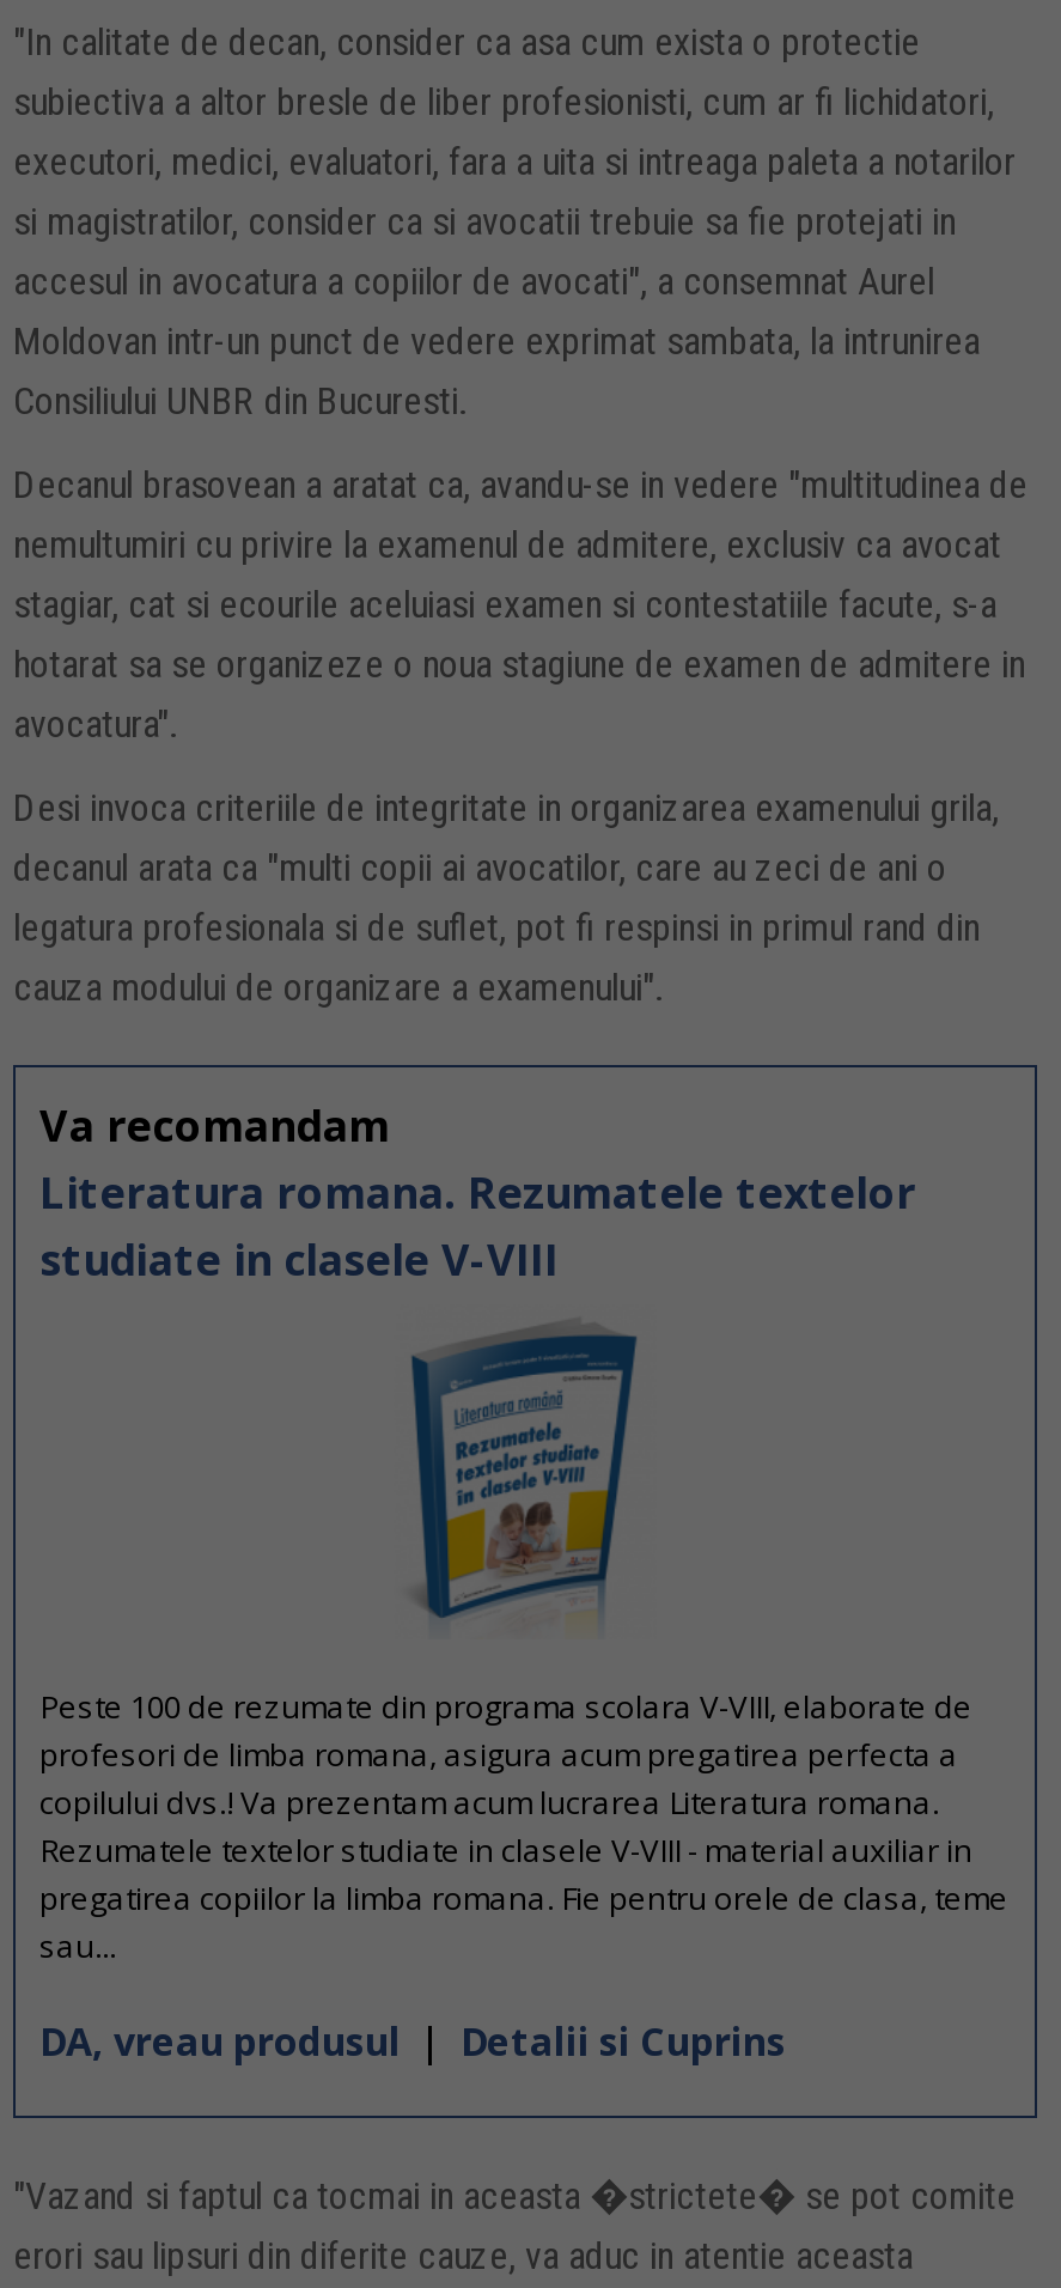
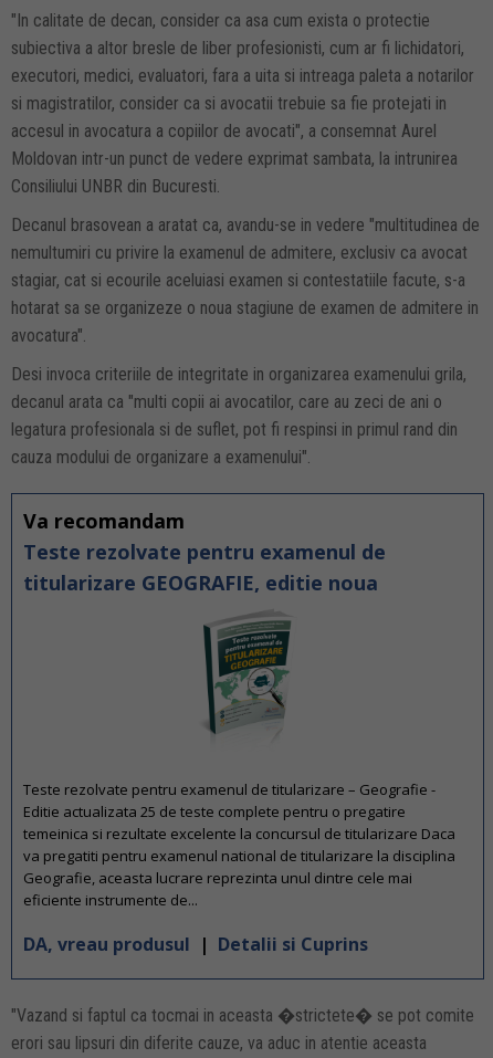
[39,1163,915,1288] Literatura romana. Rezumatele textelor | studiate in clasele V-VIII -> [23,538,386,596] Teste rezolvate pentru examenul de | titularizare GEOGRAFIE, editie noua
[39,1333,1008,1967] [image] | Peste 100 de rezumate din programa scolara V-VIII, elaborate de | profesori de limba romana, asigura acum pregatirea perfecta a | copilului dvs.! Va prezentam acum lucrarea Literatura romana. | Rezumatele textelor studiate in clasele V-VIII - material auxiliar in | pregatirea copiilor la limba romana. Fie pentru orele de clasa, teme | sau... -> [23,617,455,910] [image] | Teste rezolvate pentru examenul de titularizare – Geografie - | Editie actualizata 25 de teste complete pentru o pregatire | temeinica si rezultate excelente la concursul de titularizare Daca | va pregatiti pentru examenul national de titularizare la disciplina | Geografie, aceasta lucrare reprezinta unul dintre cele mai | eficiente instrumente de...

